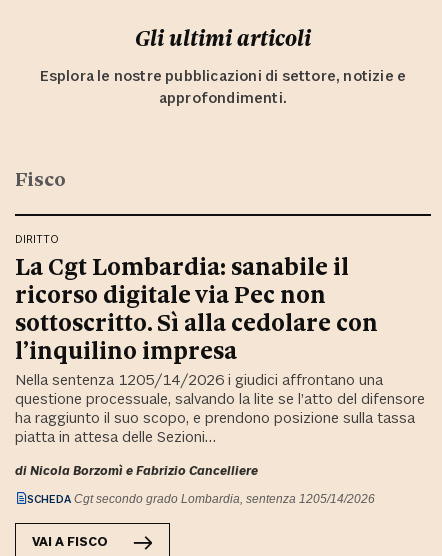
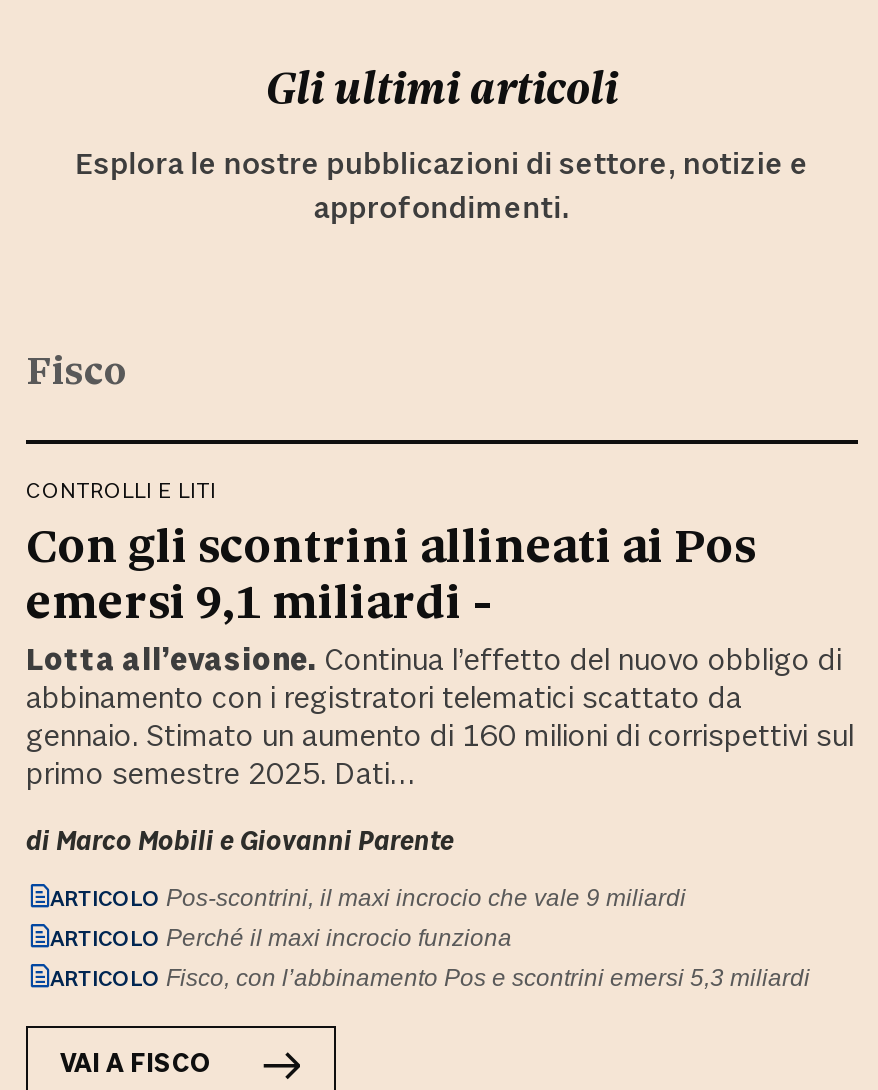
[15,232,425,447] DIRITTO | La Cgt Lombardia: sanabile il | ricorso digitale via Pec non | sottoscritto. Sì alla cedolare con | l’inquilino impresa | Nella sentenza 1205/14/2026 i giudici affrontano una | questione processuale, salvando la lite se l’atto del difensore | ha raggiunto il suo scopo, e prendono posizione sulla tassa | piatta in attesa delle Sezioni… -> [26,475,854,794] CONTROLLI E LITI | Con gli scontrini allineati ai Pos | emersi 9,1 miliardi - | Lotta all’evasione. Continua l’effetto del nuovo obbligo di | abbinamento con i registratori telematici scattato da | gennaio. Stimato un aumento di 160 milioni di corrispettivi sul | primo semestre 2025. Dati…
[15,463,258,479] di Nicola Borzomì e Fabrizio Cancelliere -> [26,826,454,858] di Marco Mobili e Giovanni Parente
[27,492,375,507] SCHEDA Cgt secondo grado Lombardia, sentenza 1205/14/2026 -> [50,884,810,994] ARTICOLO Pos-scontrini, il maxi incrocio che vale 9 miliardi | ARTICOLO Perché il maxi incrocio funziona | ARTICOLO Fisco, con l’abbinamento Pos e scontrini emersi 5,3 miliardi

